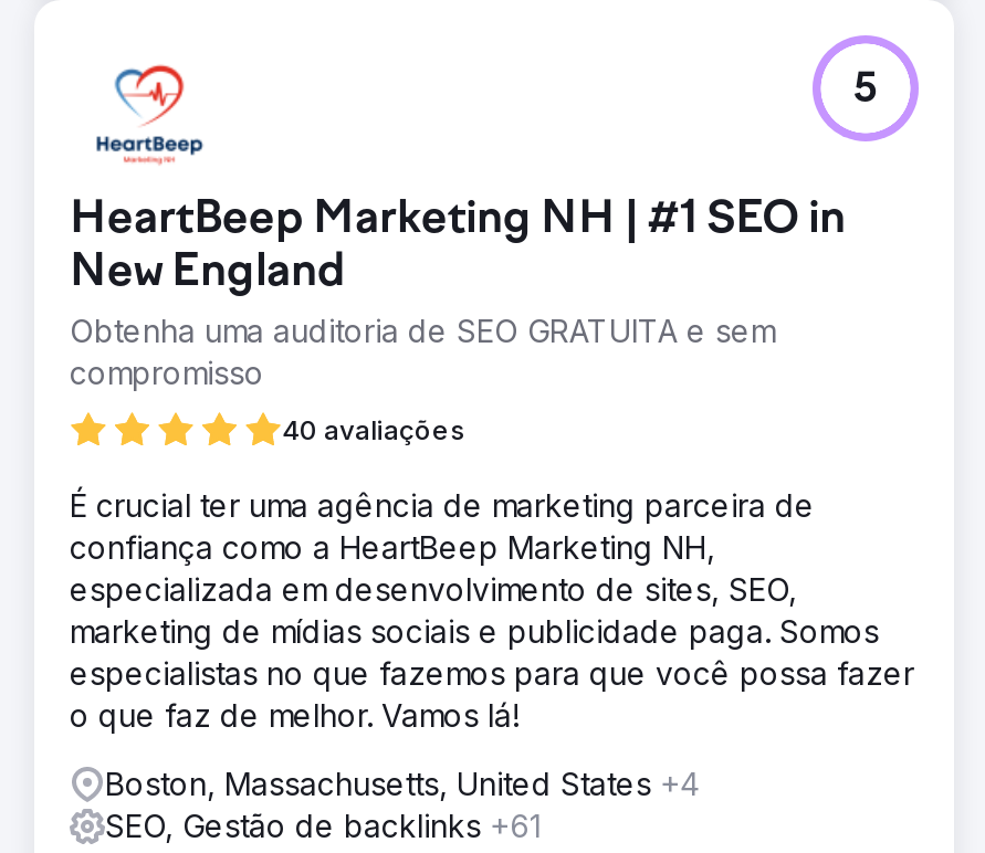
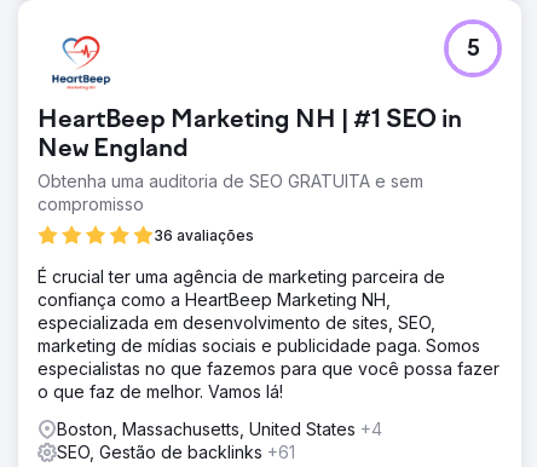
[282,412,465,446] 40 avaliações -> [154,226,254,244] 36 avaliações

